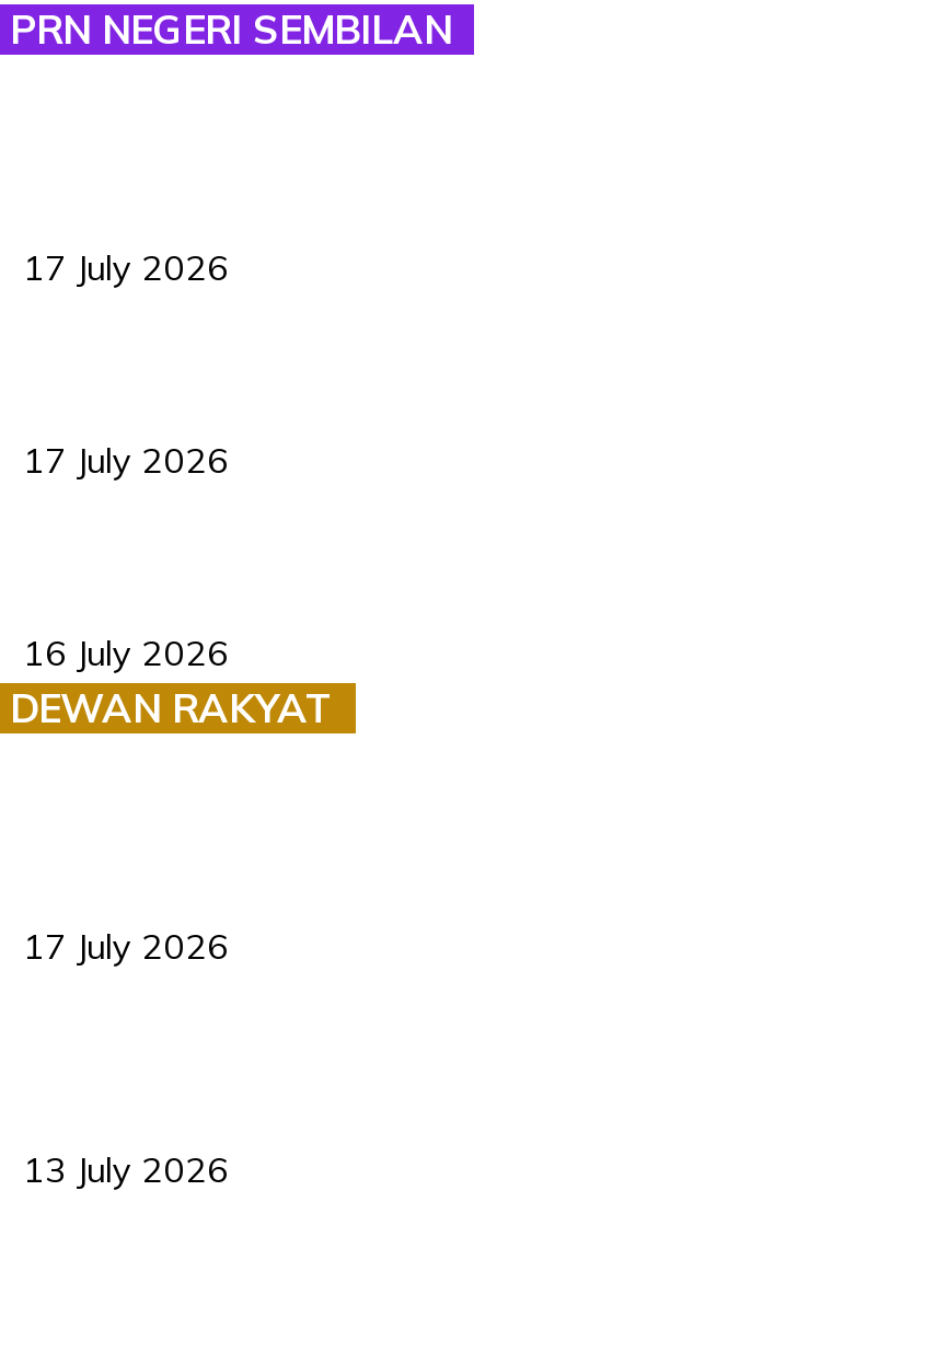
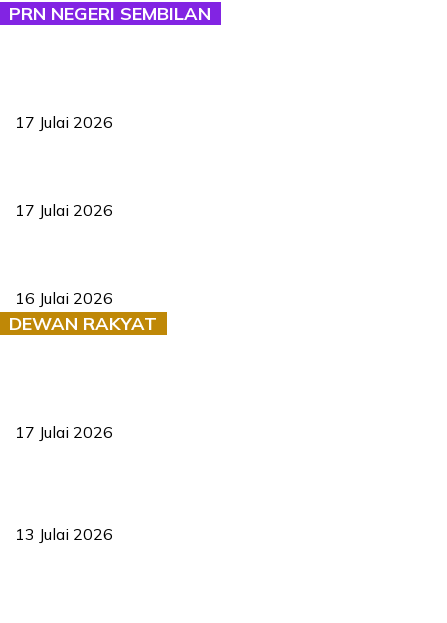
[23,246,229,289] 17 July 2026 -> [15,112,113,132] 17 Julai 2026
[23,438,229,482] 17 July 2026 -> [15,200,113,220] 17 Julai 2026
[23,631,229,675] 16 July 2026 -> [15,288,113,308] 16 Julai 2026
[23,924,229,968] 17 July 2026 -> [15,422,113,442] 17 Julai 2026
[23,1148,229,1191] 13 July 2026 -> [15,524,113,544] 13 Julai 2026

